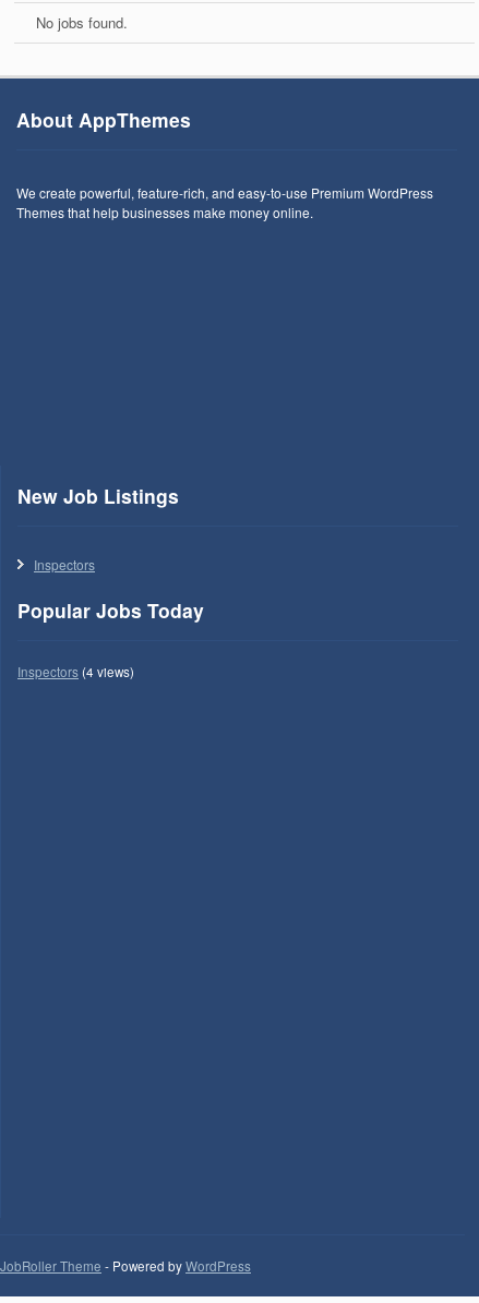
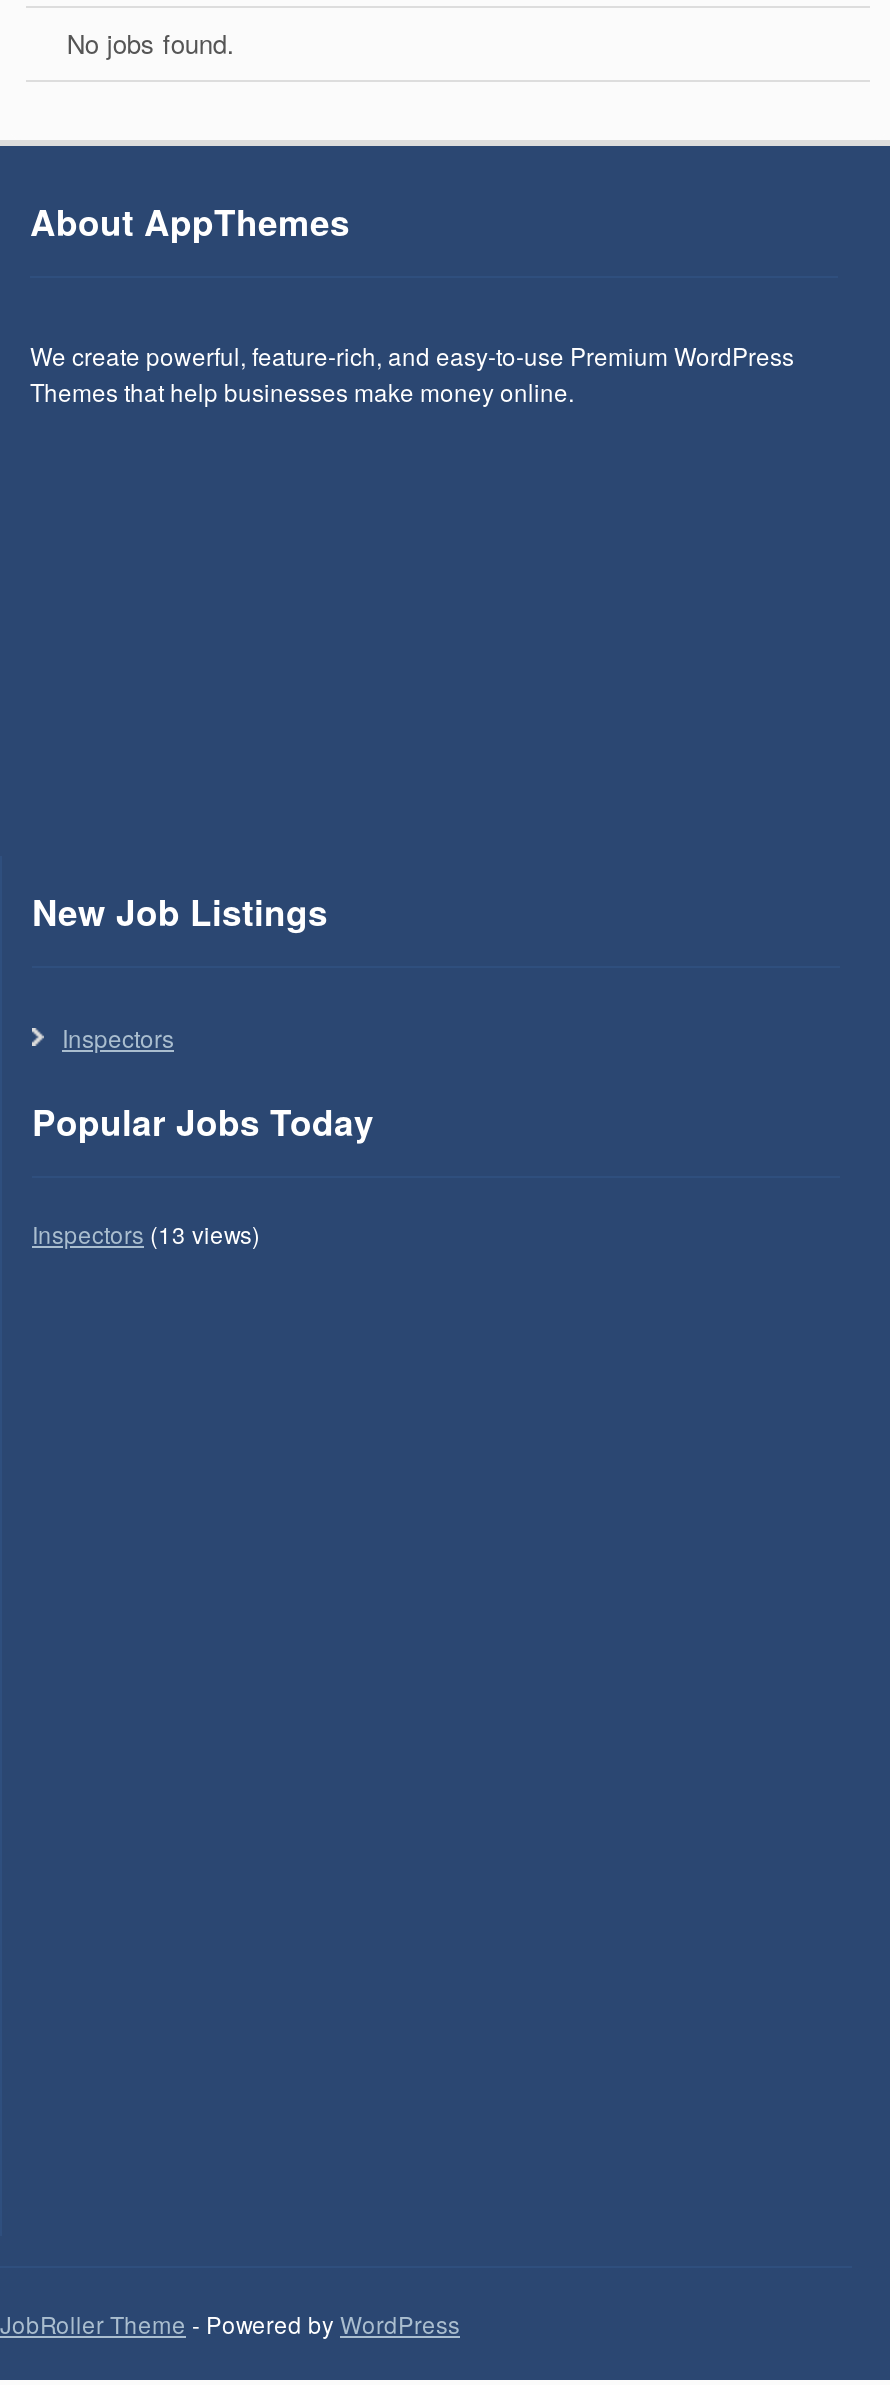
[17,663,134,680] Inspectors (4 views) -> [32,1218,260,1250] Inspectors (13 views)

